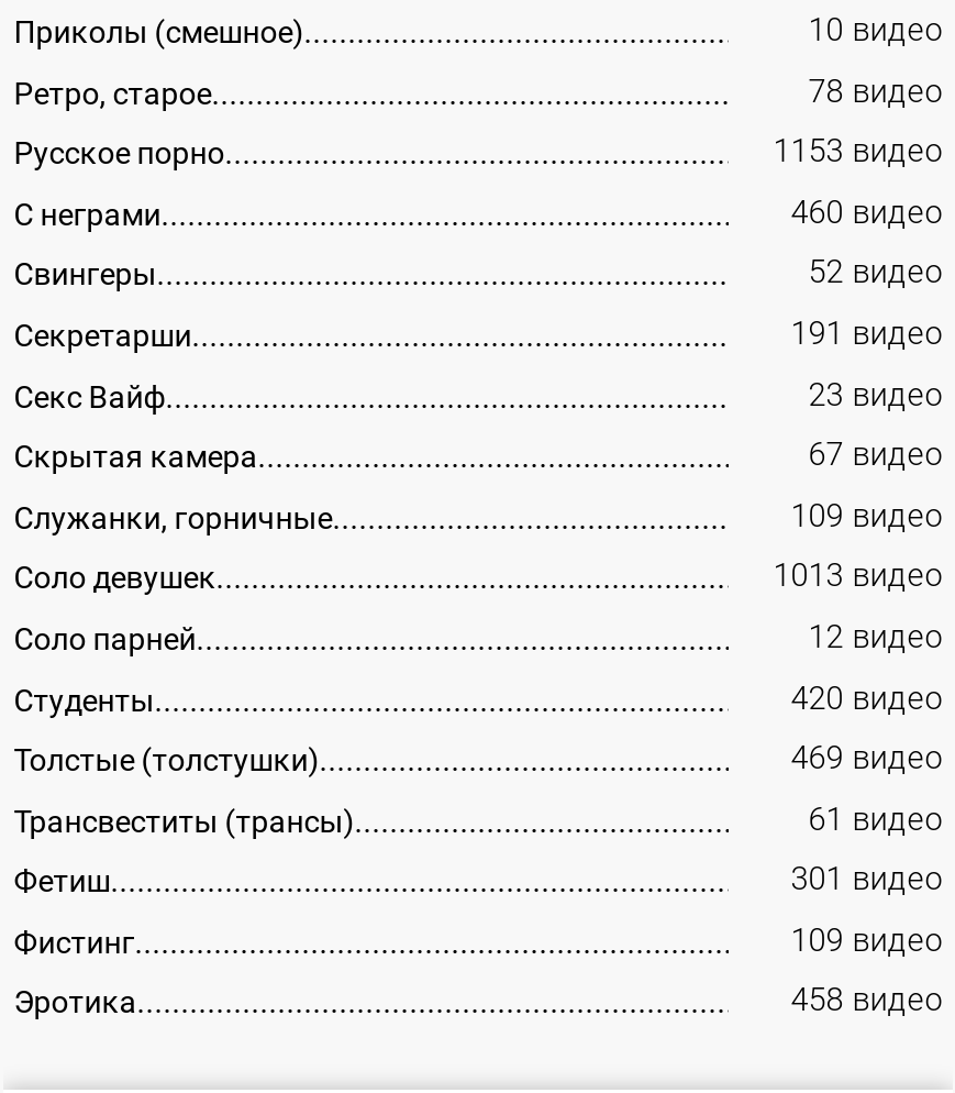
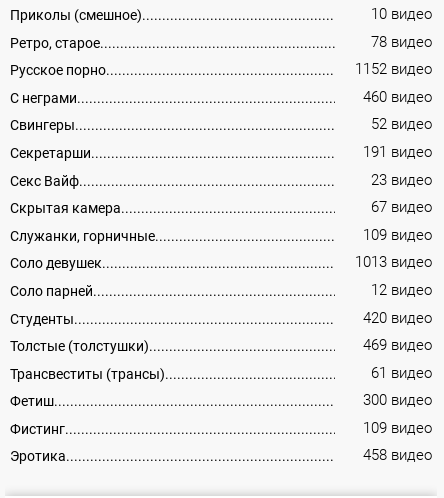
[773,133,942,171] 1153 видео -> [355,61,432,78] 1152 видео
[791,862,942,899] 301 видео -> [363,392,432,409] 300 видео

